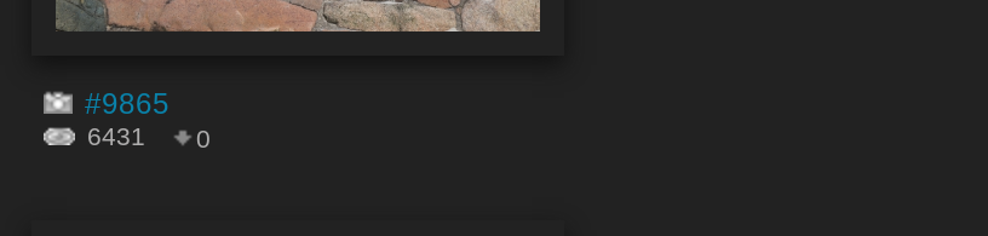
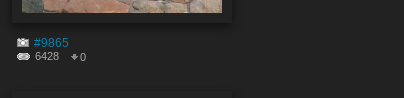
[87,121,211,152] 6431 0 -> [35,50,86,63] 6428 0

